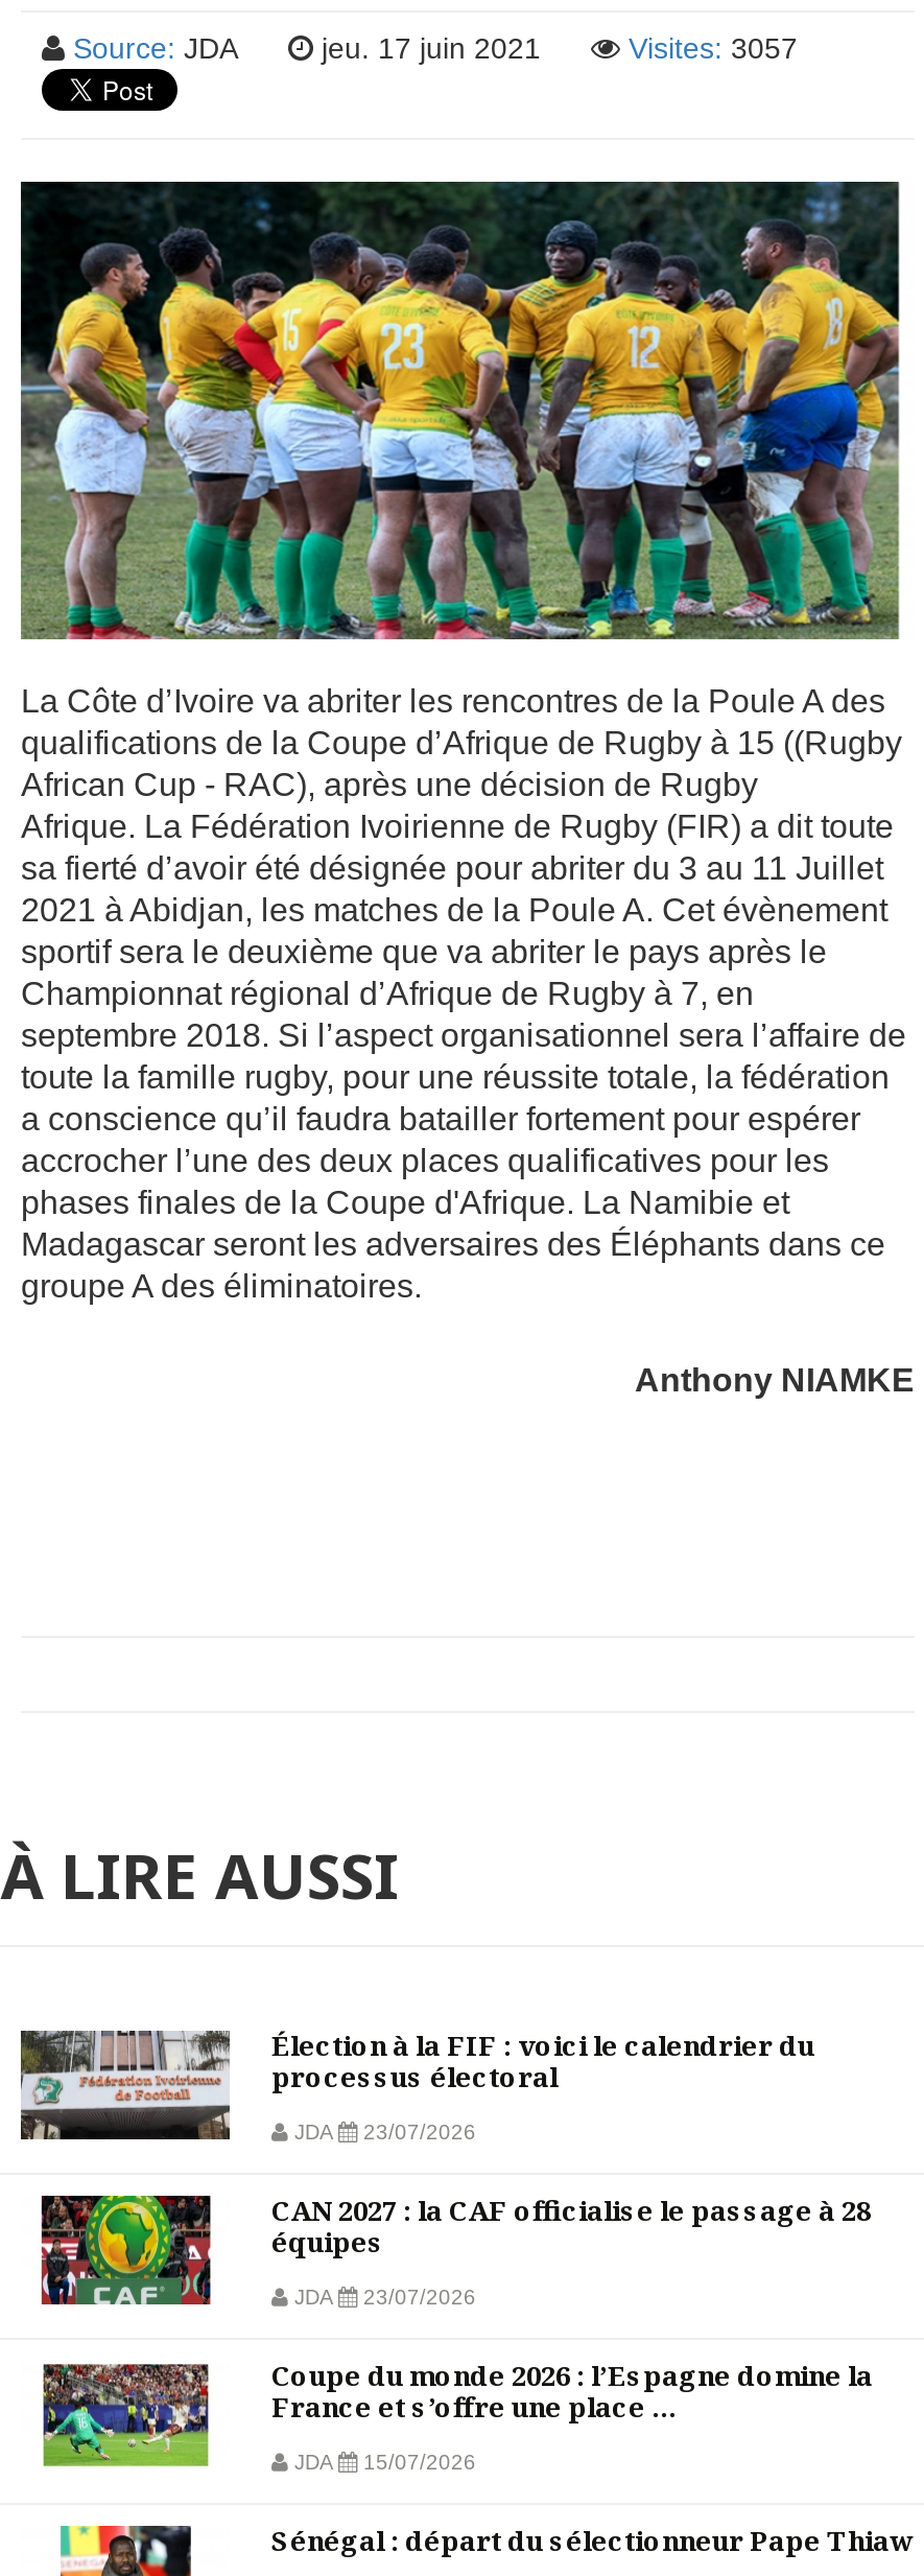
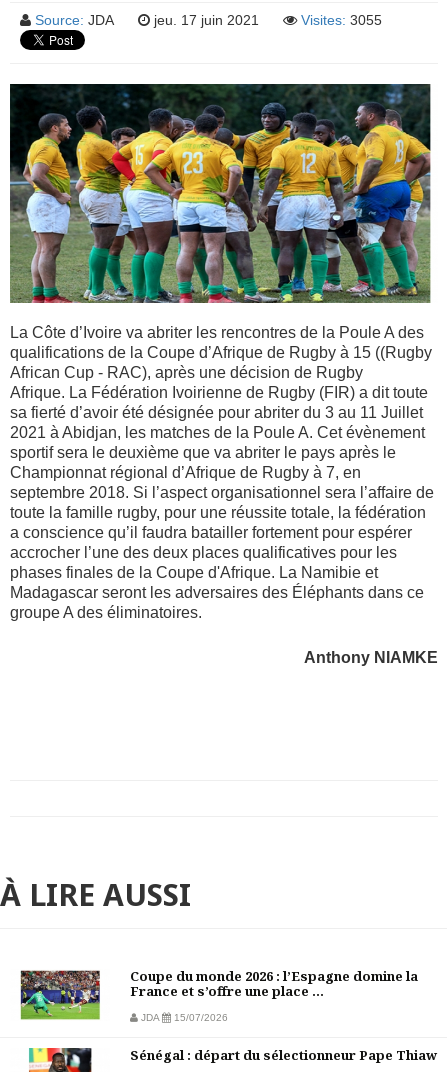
[629,31,798,65] Visites: 3057 -> [301,12,382,28] Visites: 3055
[19,2028,871,2310] [image] | Élection à la FIF : voici le calendrier du | processus électoral | JDA | 23/07/2026 | CAN 2027 : la CAF officialise le passage à 28 | équipes | JDA | 23/07/2026 -> none
[40,2194,213,2306] [image] -> none

